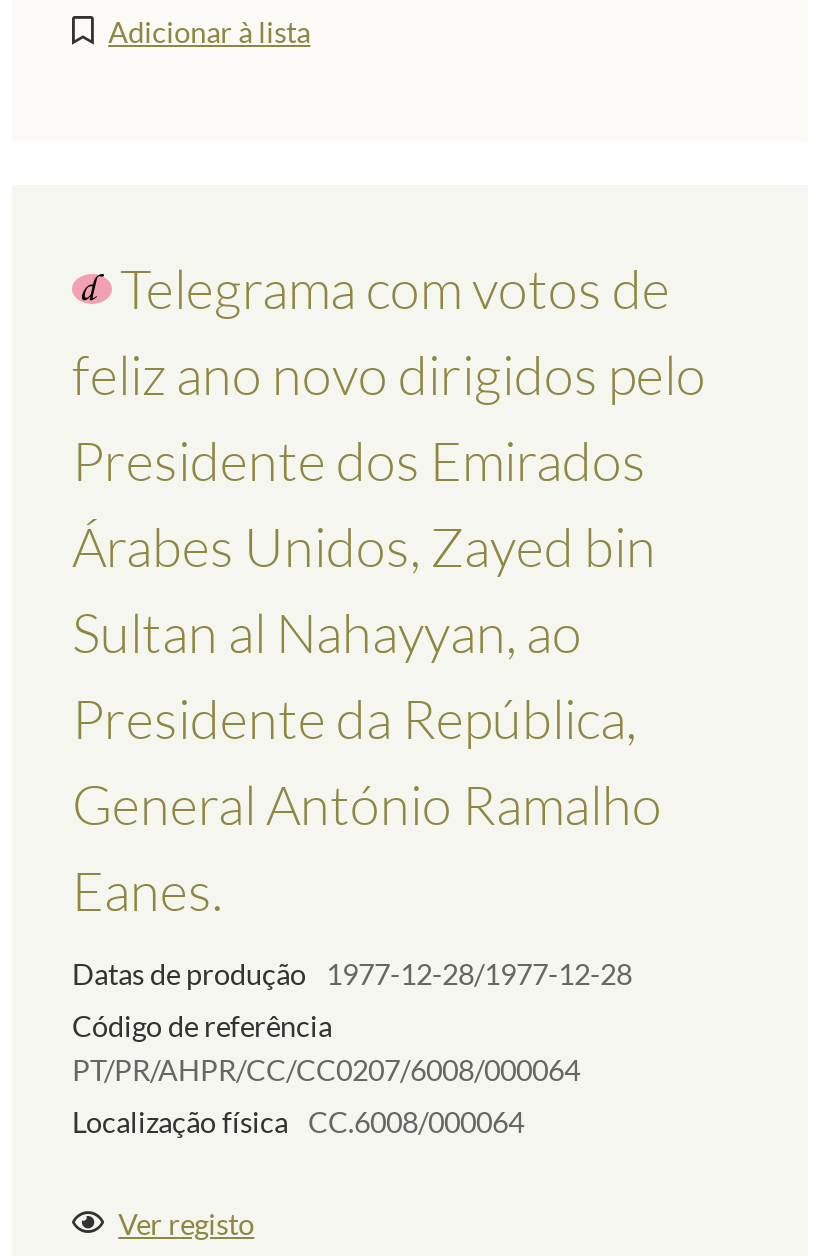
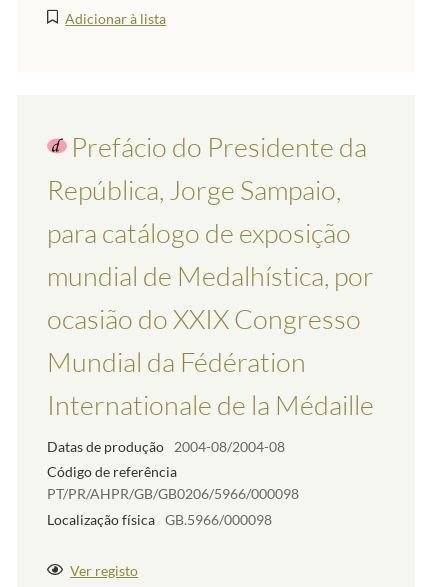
[72,256,706,924] Telegrama com votos de | feliz ano novo dirigidos pelo | Presidente dos Emirados | Árabes Unidos, Zayed bin | Sultan al Nahayyan, ao | Presidente da República, | General António Ramalho | Eanes. -> [47,130,374,421] Prefácio do Presidente da | República, Jorge Sampaio, | para catálogo de exposição | mundial de Medalhística, por | ocasião do XXIX Congresso | Mundial da Fédération | Internationale de la Médaille
[72,958,632,992] Datas de produção 1977-12-28/1977-12-28 -> [47,438,285,455] Datas de produção 2004-08/2004-08
[72,1054,580,1088] PT/PR/AHPR/CC/CC0207/6008/000064 -> [47,485,299,502] PT/PR/AHPR/GB/GB0206/5966/000098
[72,1105,524,1139] Localização física CC.6008/000064 -> [47,511,272,528] Localização física GB.5966/000098

